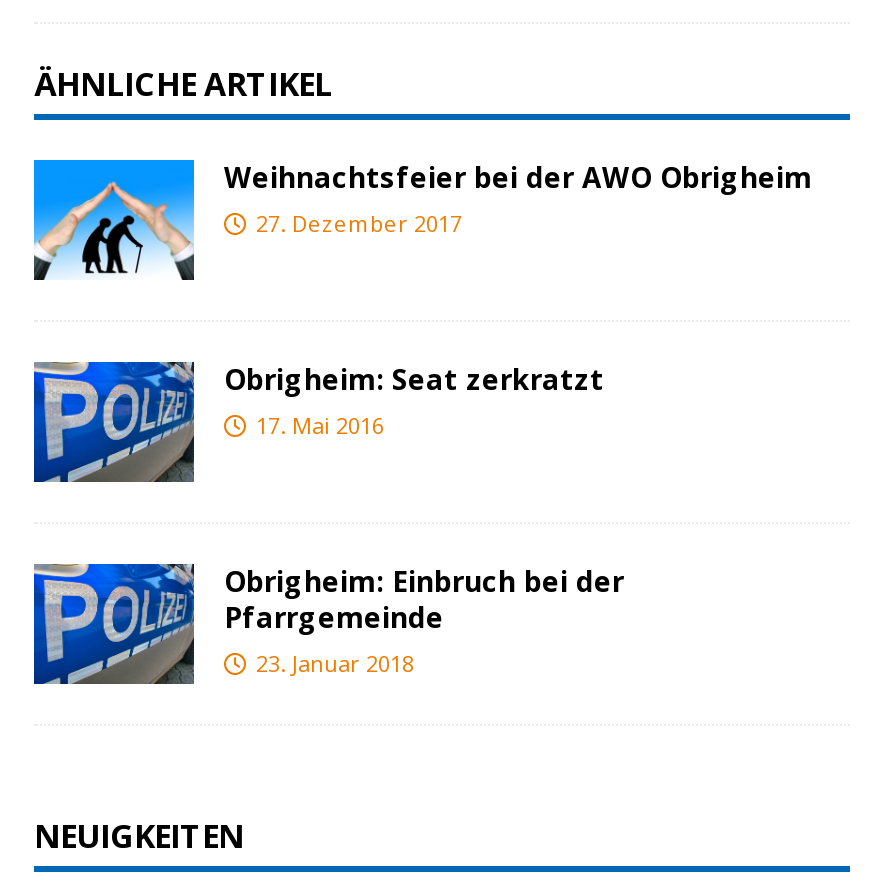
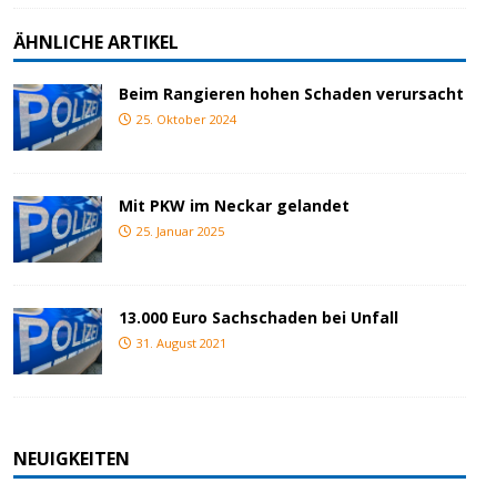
[32,158,812,280] [image] | Weihnachtsfeier bei der AWO Obrigheim | 27. Dezember 2017 -> [12,83,464,152] [image] | Beim Rangieren hohen Schaden verursacht | 25. Oktober 2024
[224,360,604,440] Obrigheim: Seat zerkratzt | 17. Mai 2016 -> [119,195,350,239] Mit PKW im Neckar gelandet | 25. Januar 2025
[224,562,624,678] Obrigheim: Einbruch bei der | Pfarrgemeinde | 23. Januar 2018 -> [119,307,398,351] 13.000 Euro Sachschaden bei Unfall | 31. August 2021

